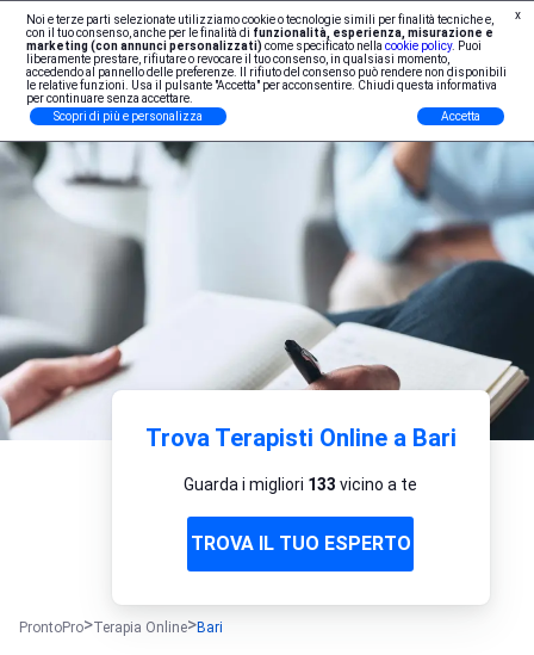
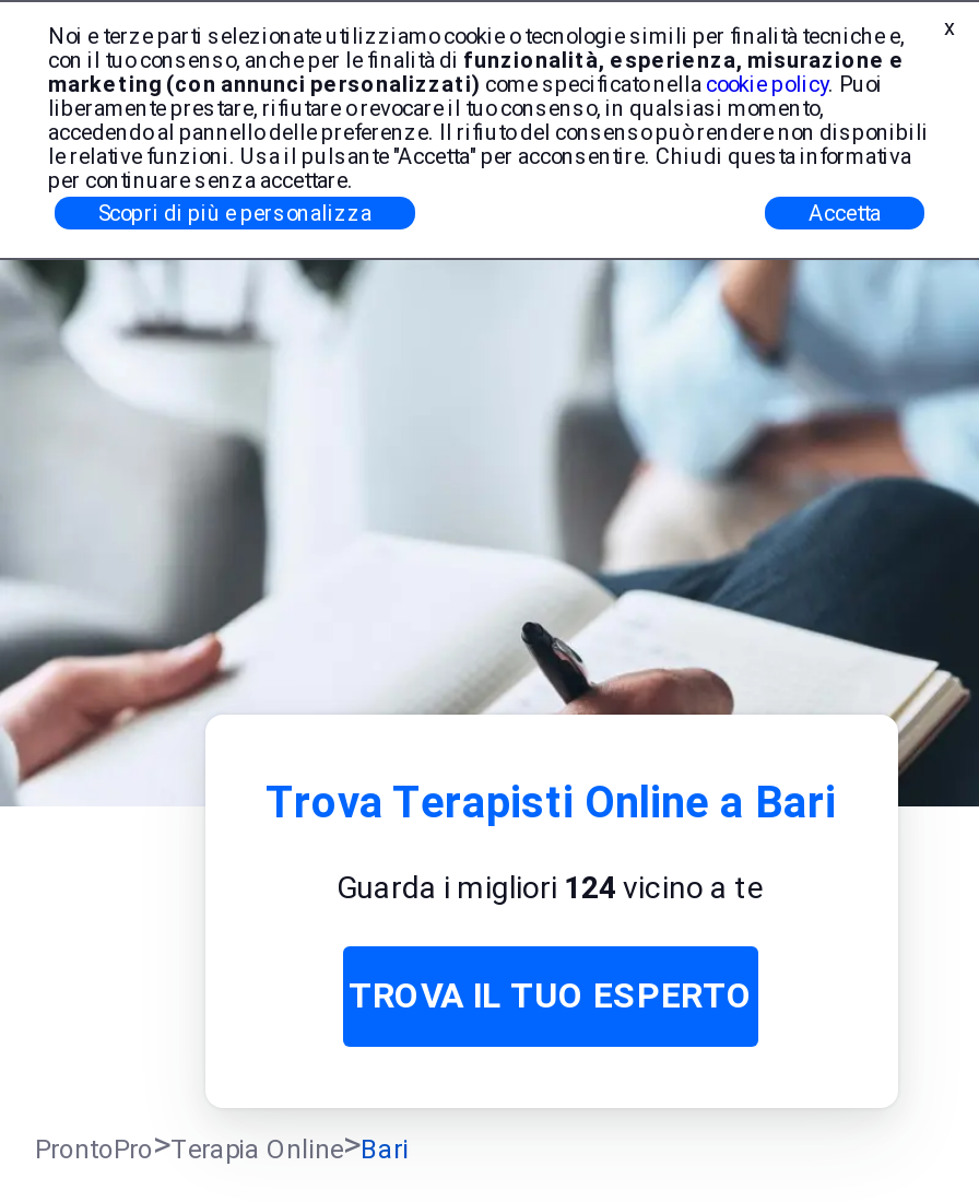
[184,475,417,494] Guarda i migliori 133 vicino a te -> [337,869,765,904] Guarda i migliori 124 vicino a te

